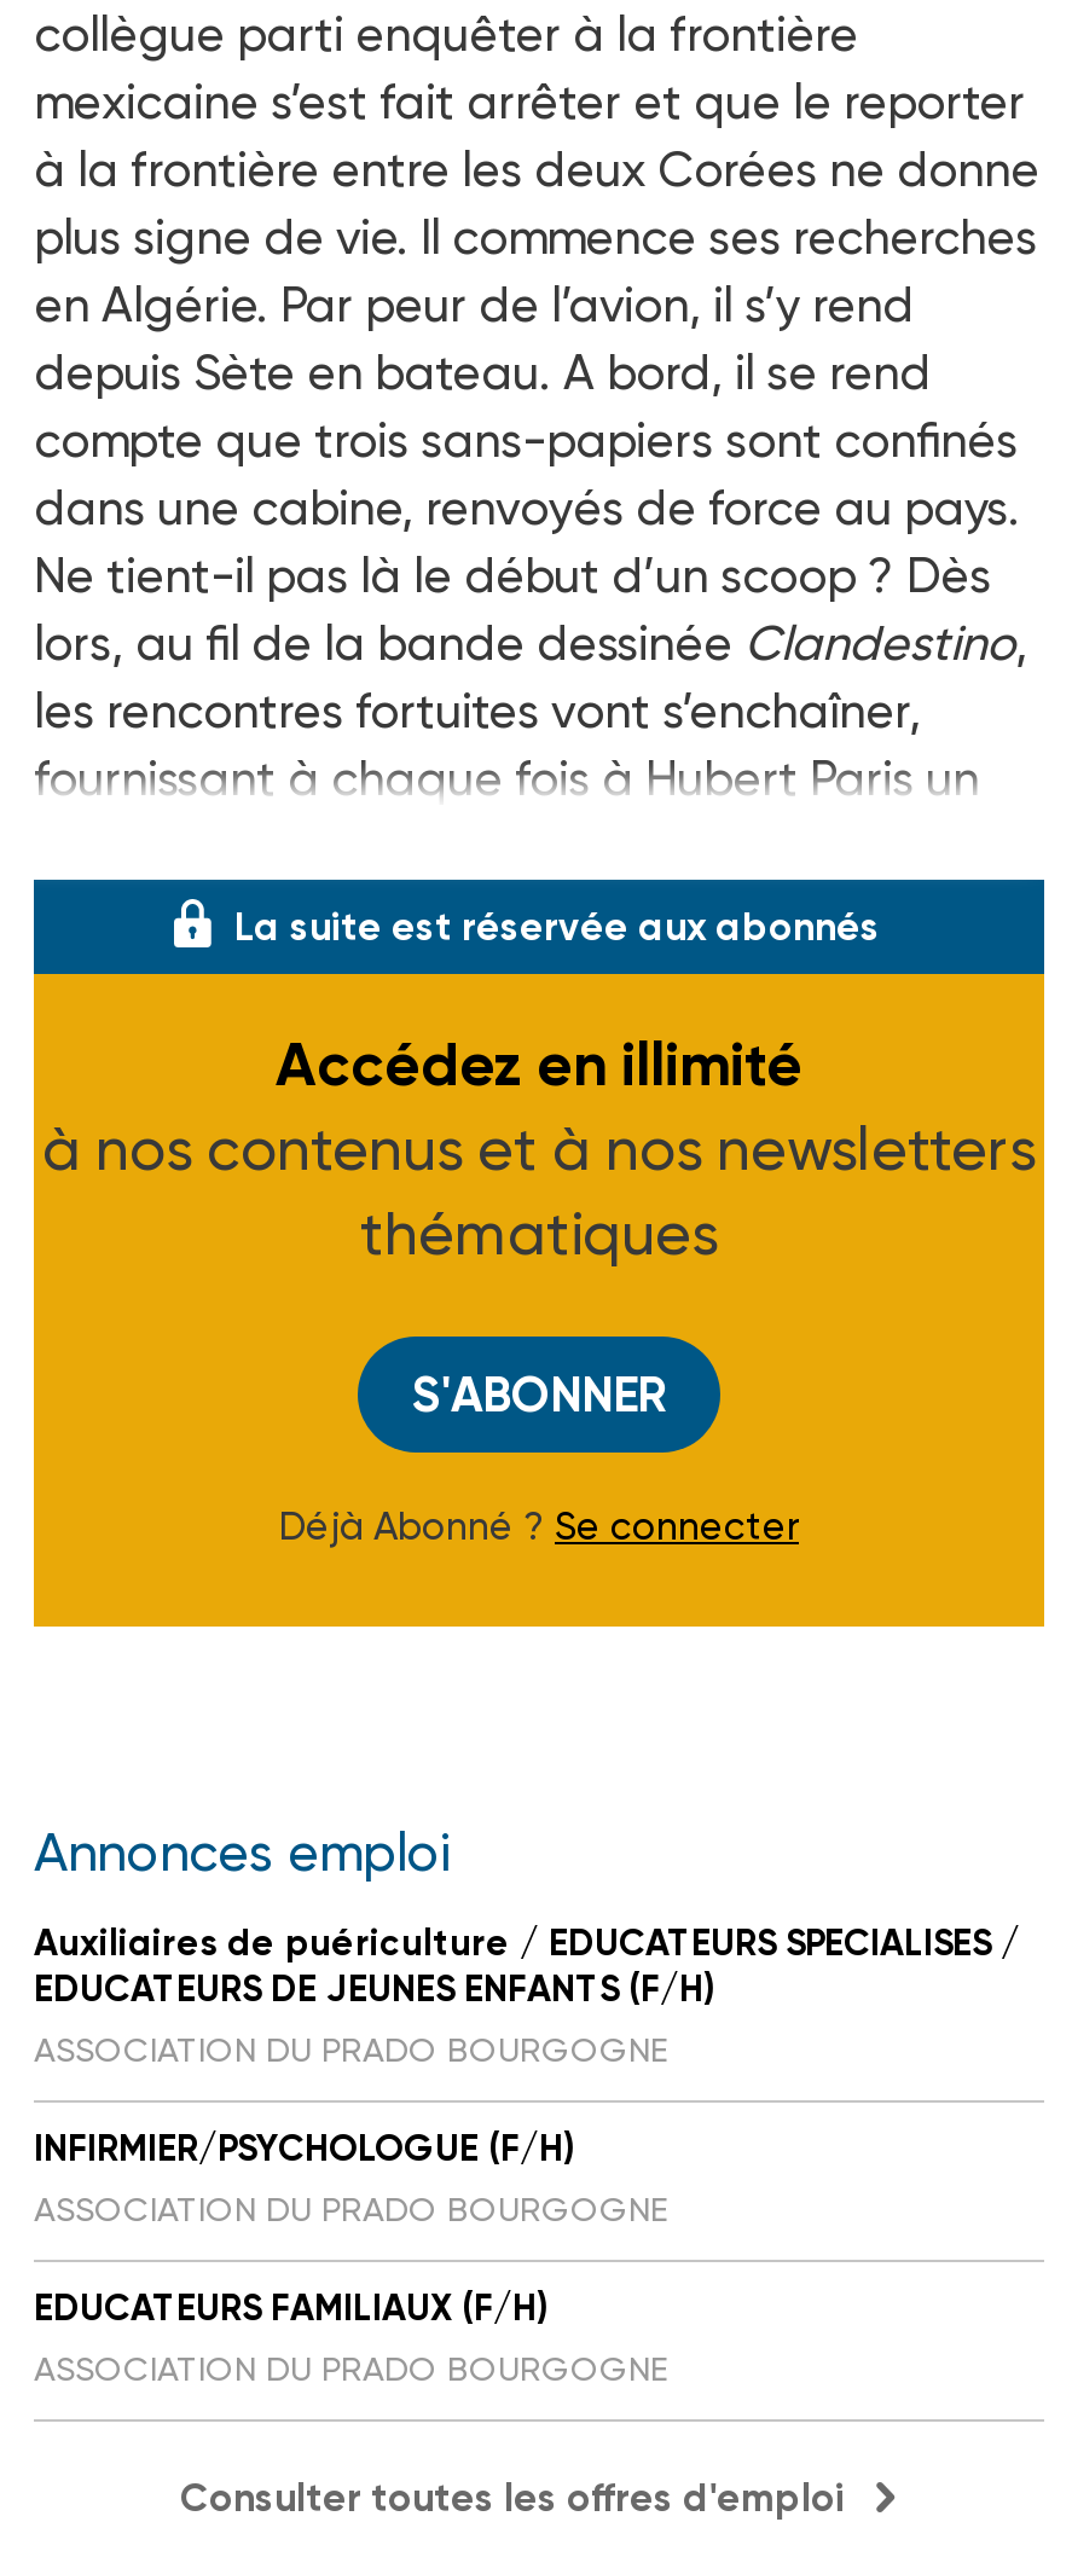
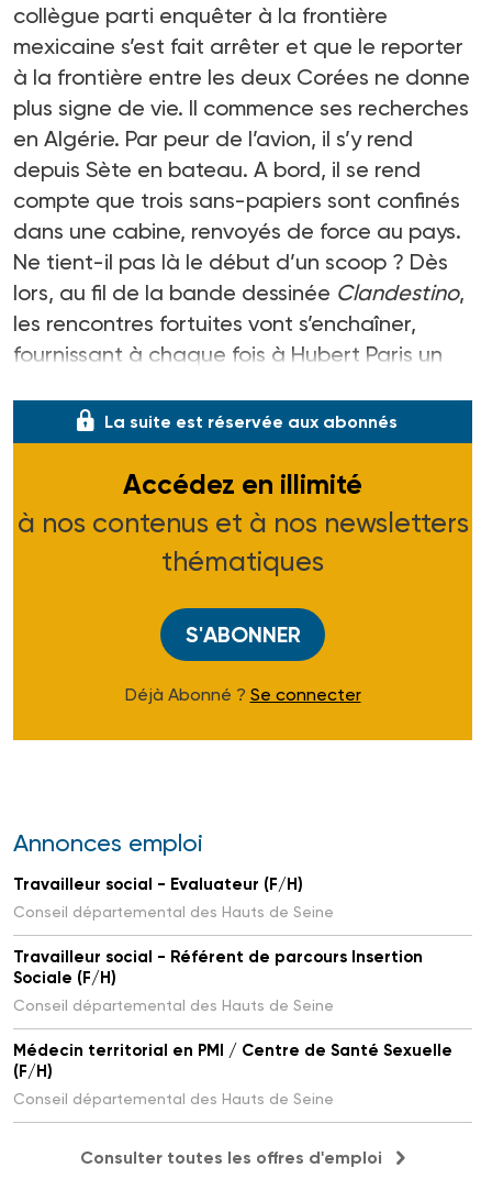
[34,1921,1020,2069] Auxiliaires de puériculture / EDUCATEURS SPECIALISES / | EDUCATEURS DE JEUNES ENFANTS (F/H) | ASSOCIATION DU PRADO BOURGOGNE -> [13,874,334,921] Travailleur social - Evaluateur (F/H) | Conseil départemental des Hauts de Seine
[34,2127,667,2228] INFIRMIER/PSYCHOLOGUE (F/H) | ASSOCIATION DU PRADO BOURGOGNE -> [13,947,423,1014] Travailleur social - Référent de parcours Insertion | Sociale (F/H) | Conseil départemental des Hauts de Seine
[34,2286,667,2388] EDUCATEURS FAMILIAUX (F/H) | ASSOCIATION DU PRADO BOURGOGNE -> [13,1040,452,1108] Médecin territorial en PMI / Centre de Santé Sexuelle | (F/H) | Conseil départemental des Hauts de Seine

